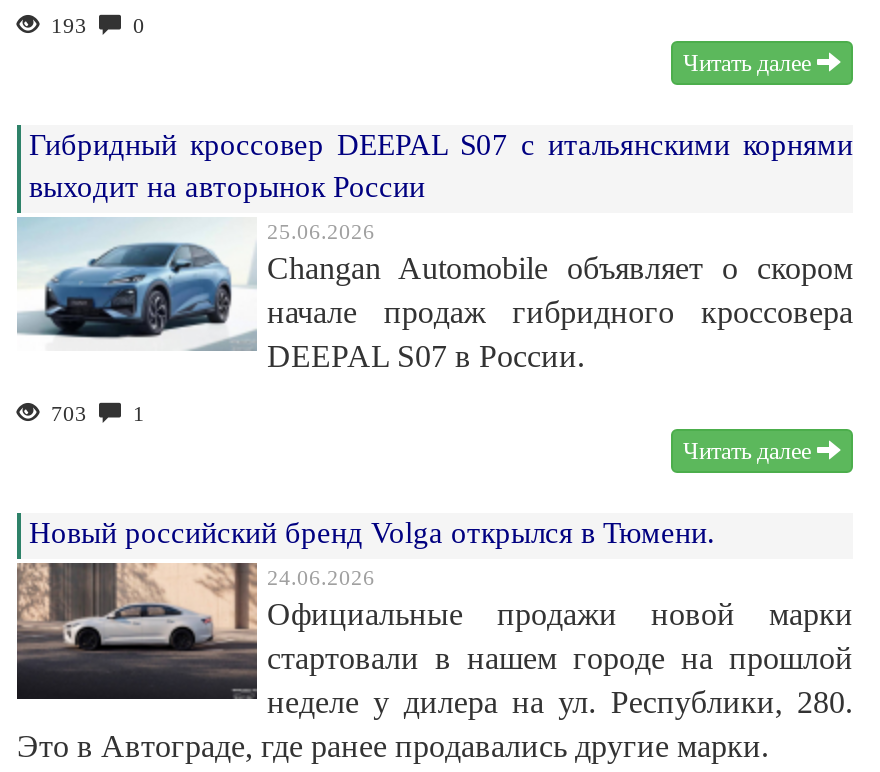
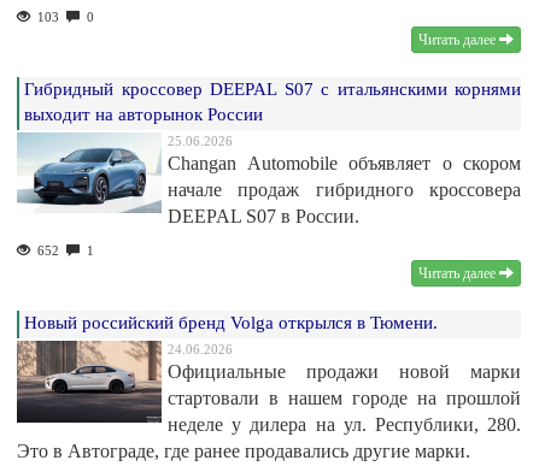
[45,13,145,37] 193 0 -> [34,10,94,24] 103 0
[45,401,145,425] 703 1 -> [34,243,94,258] 652 1

